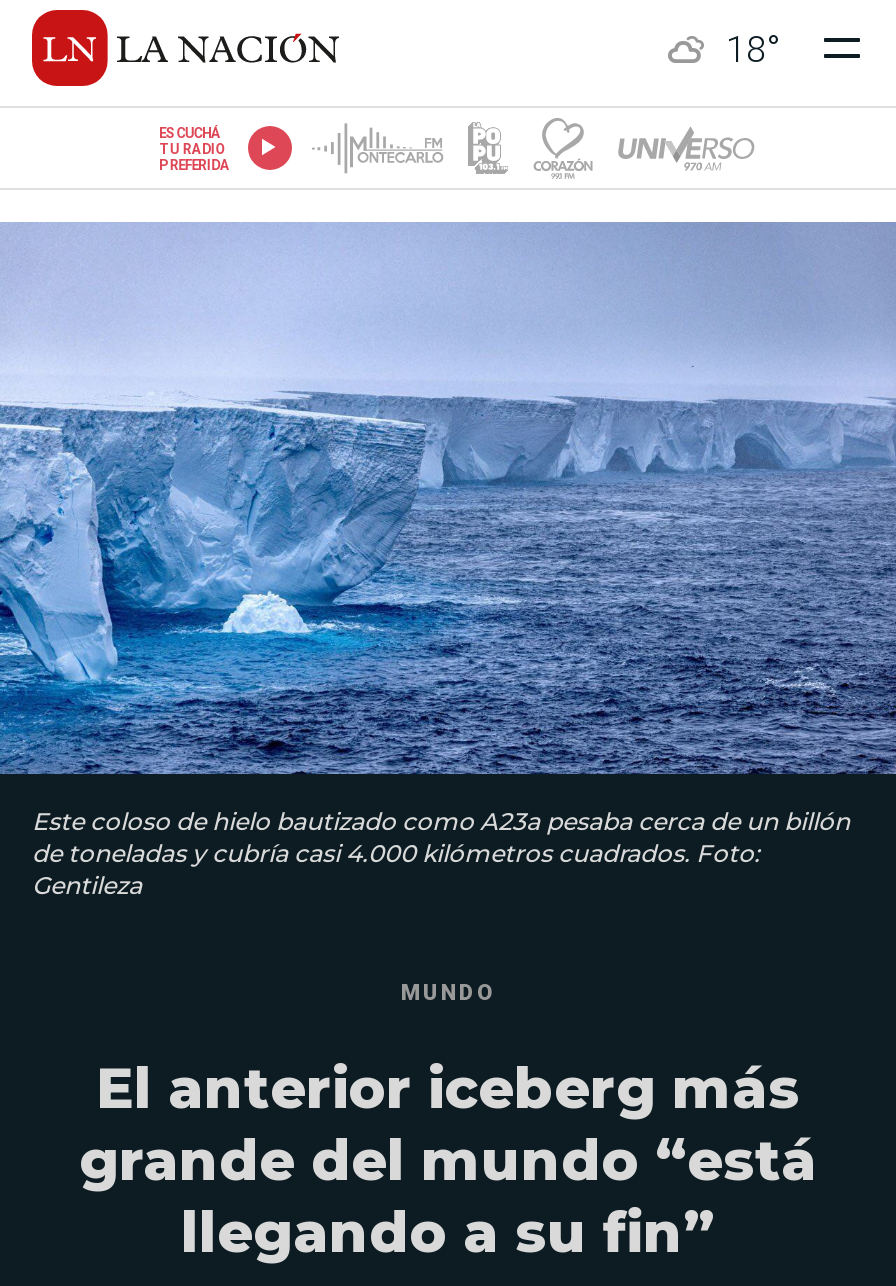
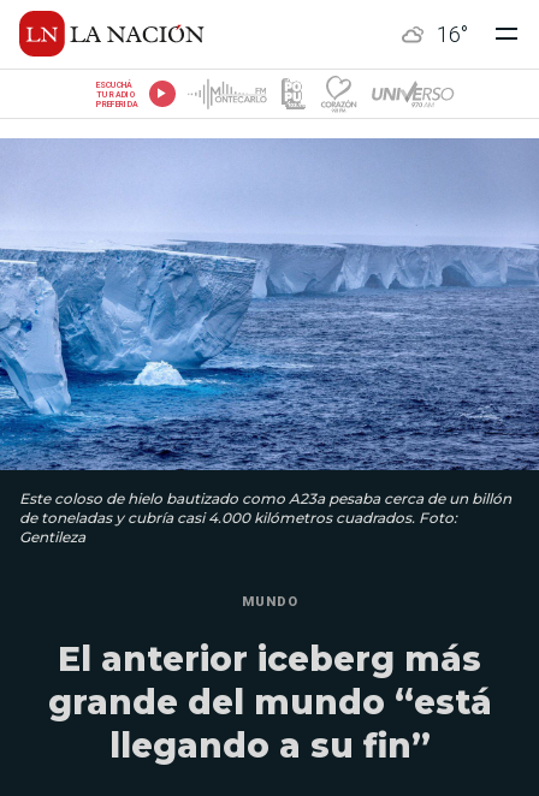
[726,28,778,70] 18° -> [437,22,468,47] 16°

